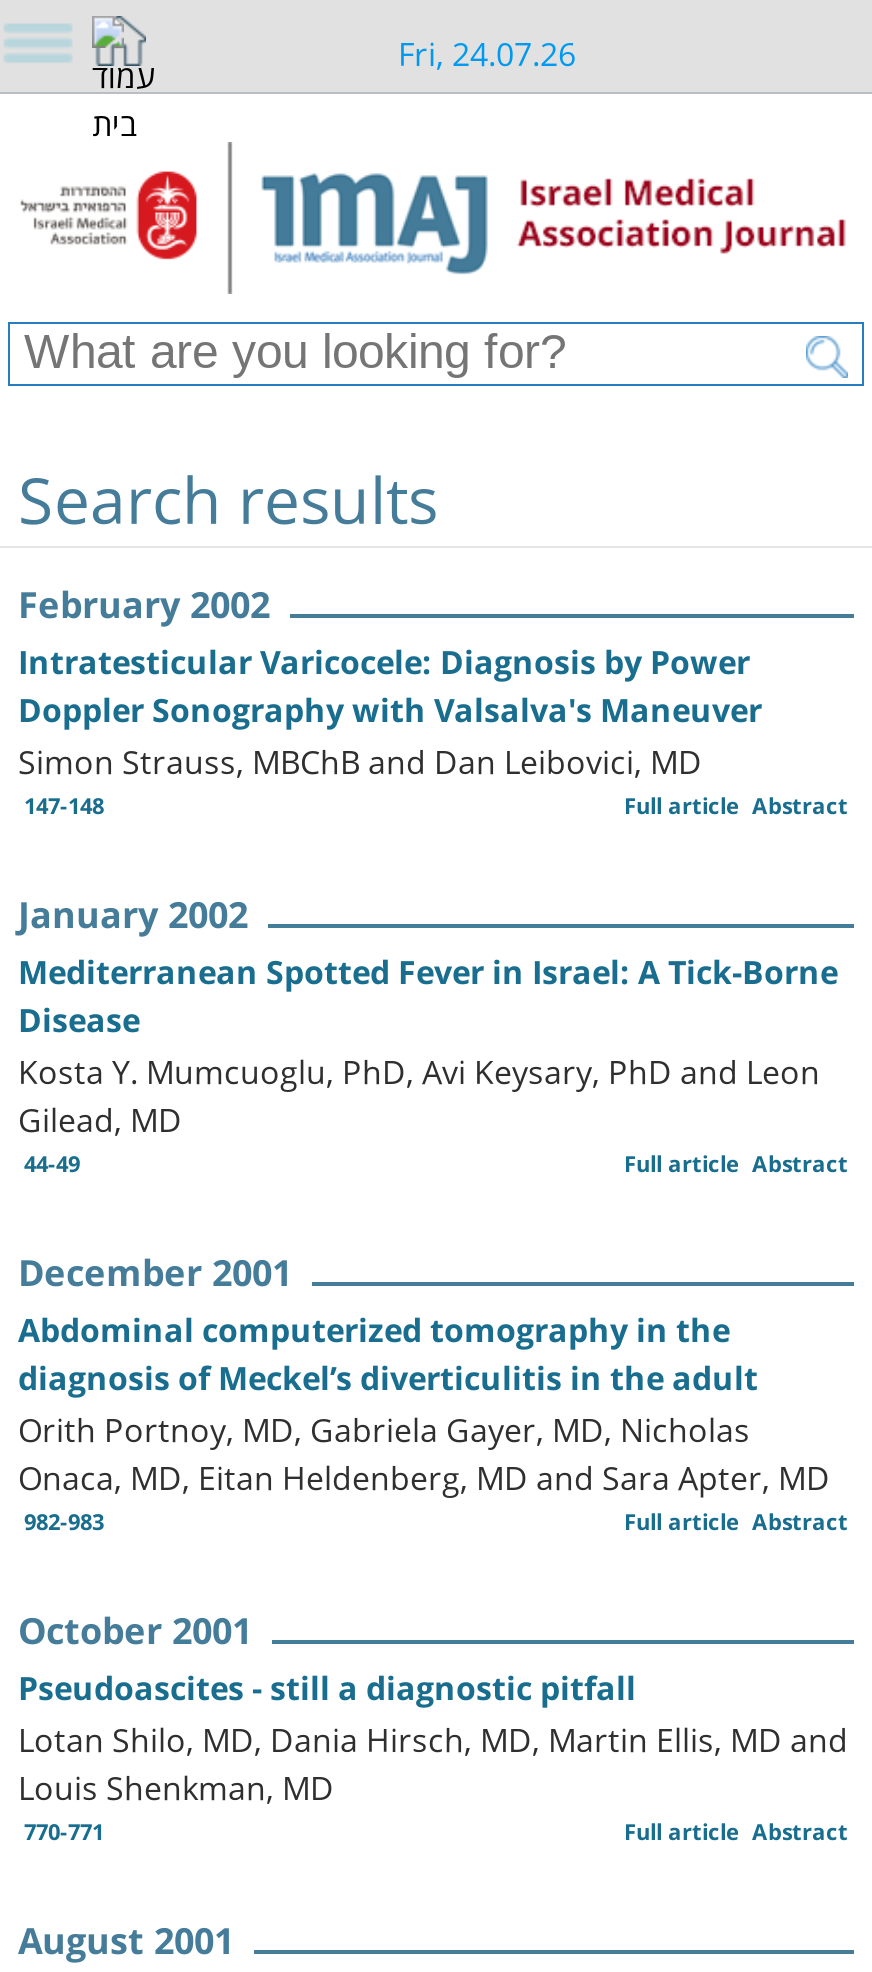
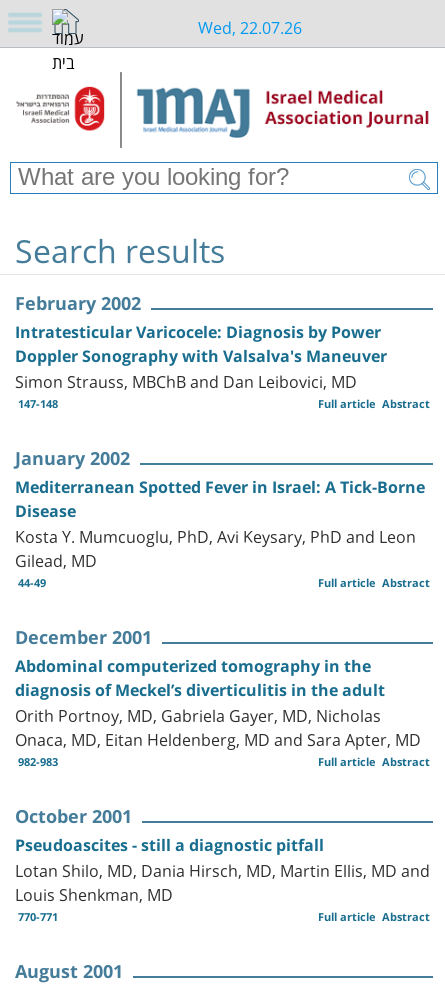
[398,16,576,82] Fri, 24.07.26 -> [197,9,301,42] Wed, 22.07.26

